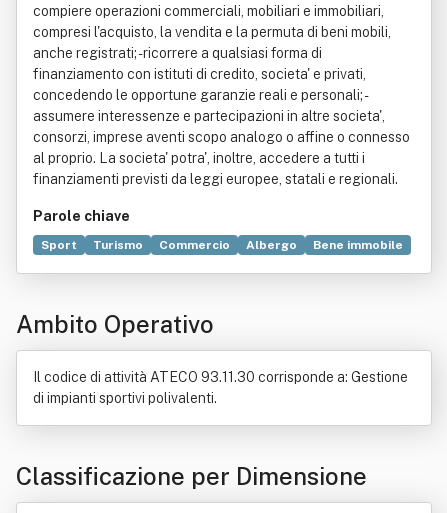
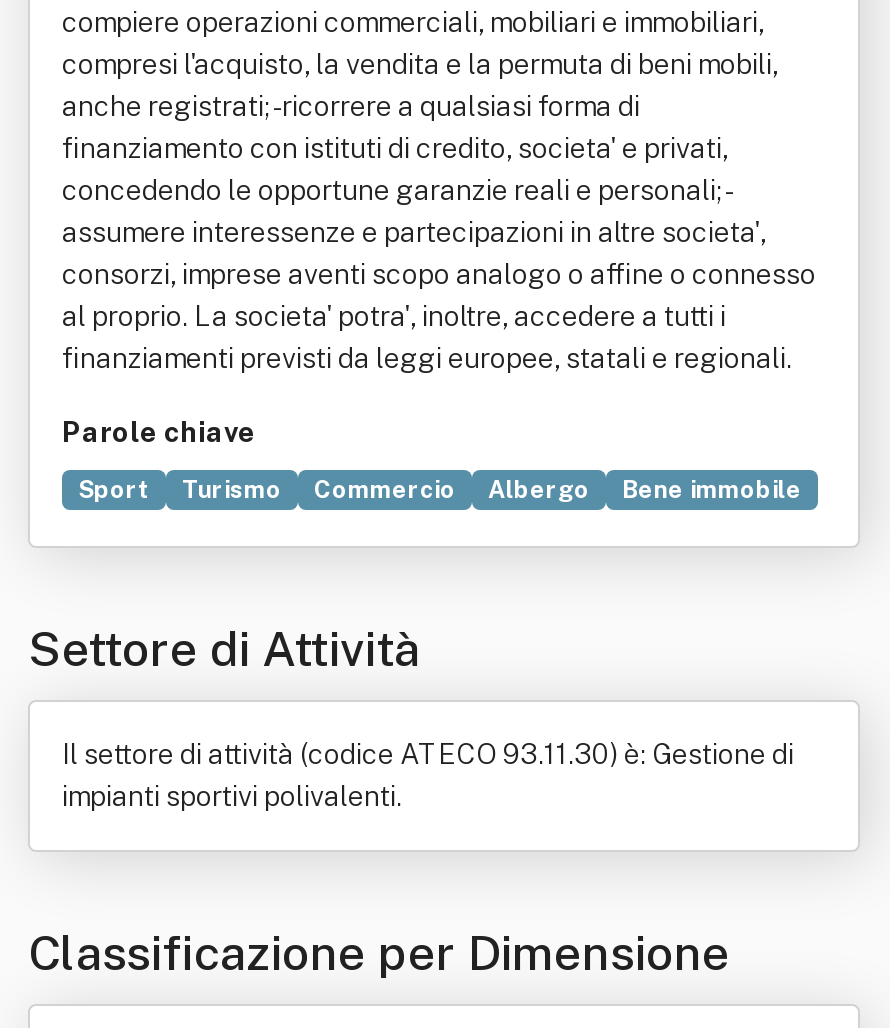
[16,310,214,338] Ambito Operativo -> [28,620,420,676] Settore di Attività
[33,369,408,406] Il codice di attività ATECO 93.11.30 corrisponde a: Gestione | di impianti sportivi polivalenti. -> [62,738,794,812] Il settore di attività (codice ATECO 93.11.30) è: Gestione di | impianti sportivi polivalenti.

